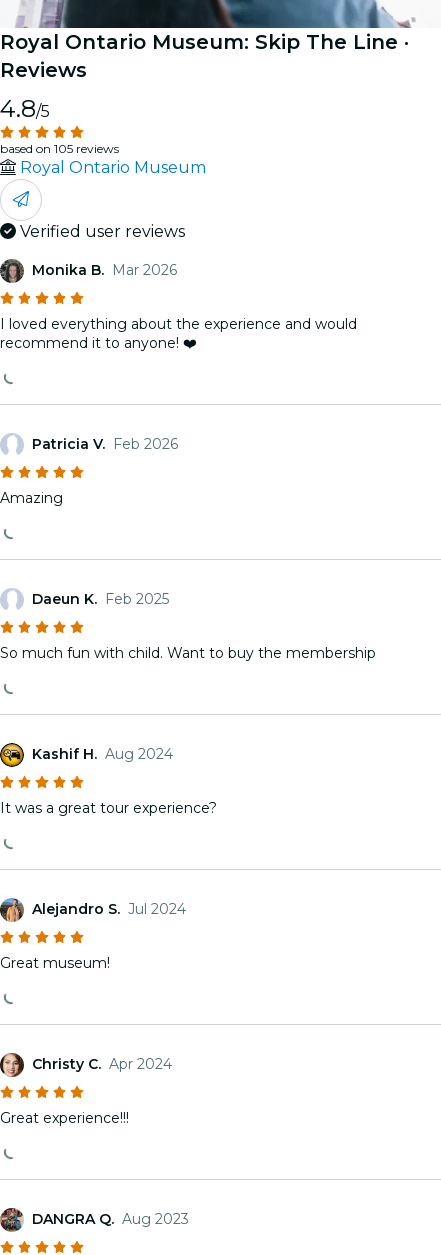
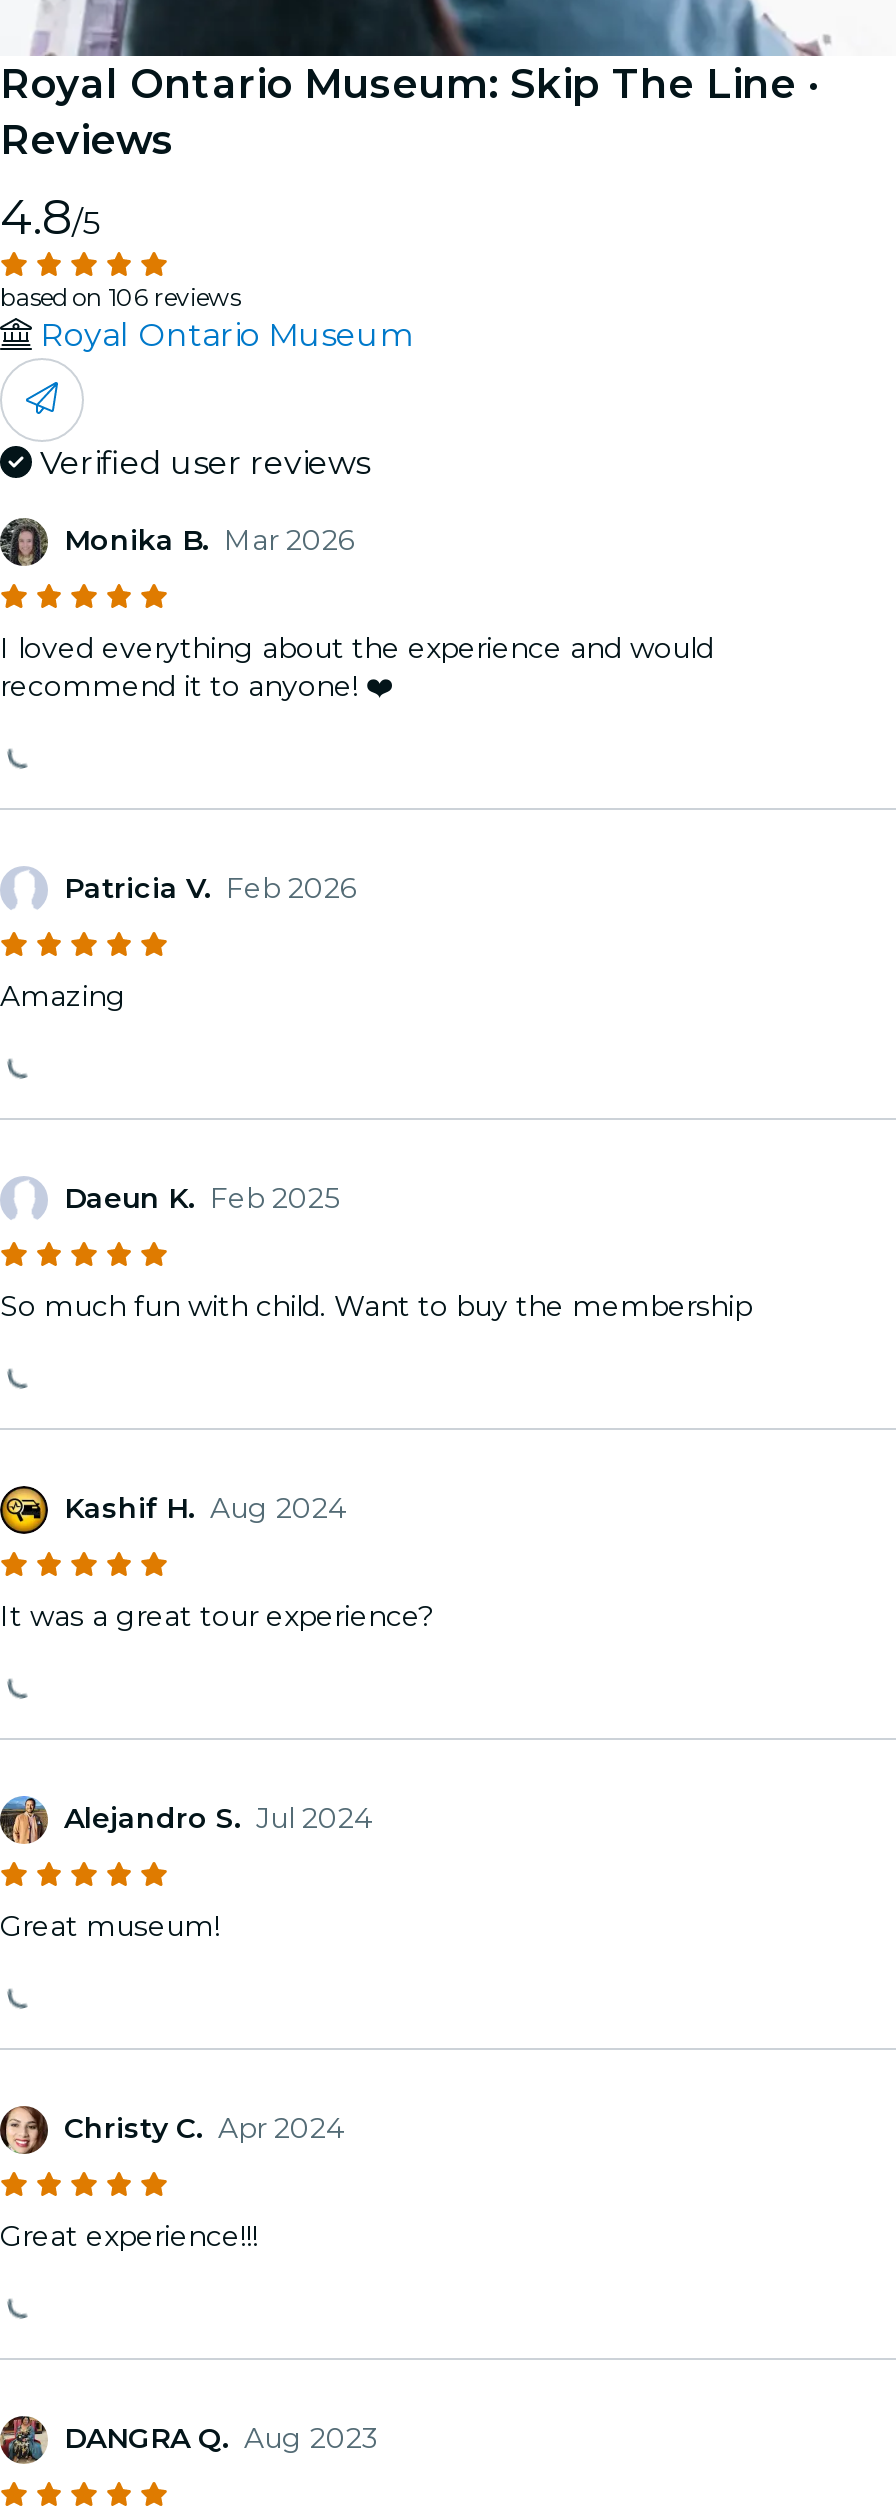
[0,141,119,156] based on 105 reviews -> [0,281,240,311] based on 106 reviews

